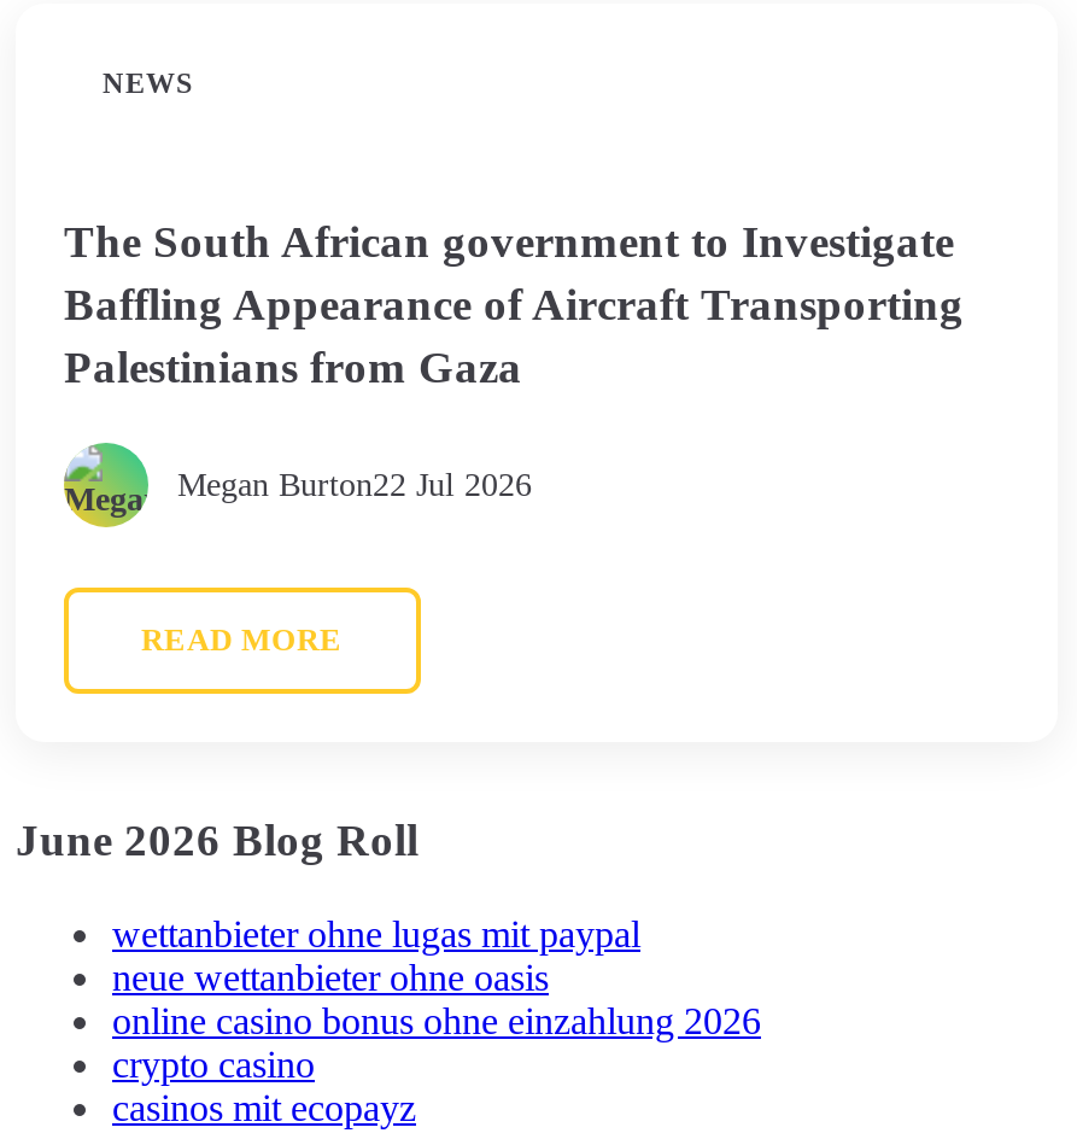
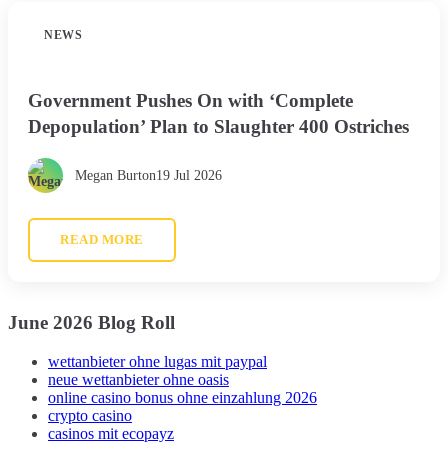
[64,215,964,391] The South African government to Investigate | Baffling Appearance of Aircraft Transporting | Palestinians from Gaza -> [28,90,409,137] Government Pushes On with ‘Complete | Depopulation’ Plan to Slaughter 400 Ostriches
[177,467,532,503] Megan Burton22 Jul 2026 -> [75,168,222,183] Megan Burton19 Jul 2026

